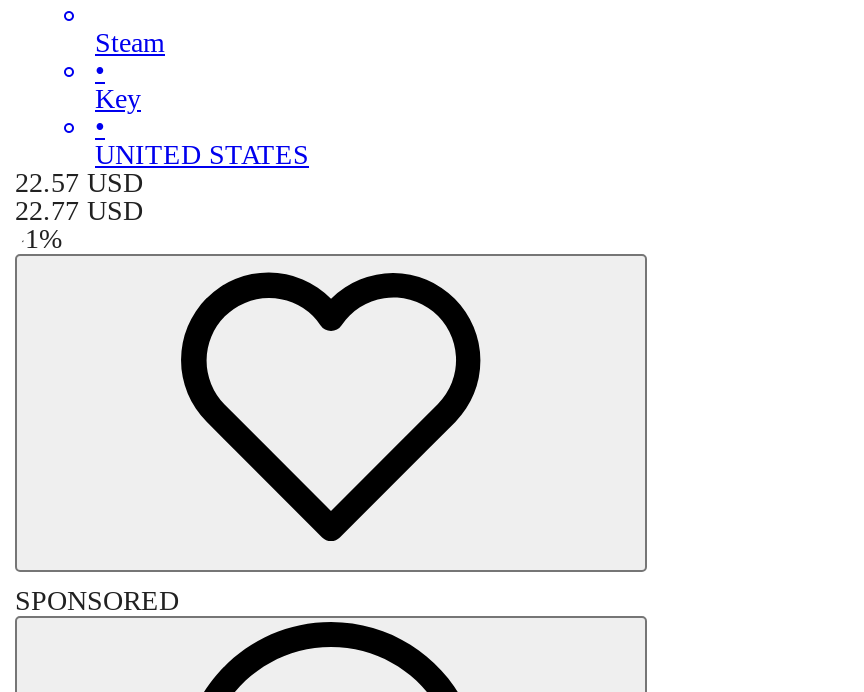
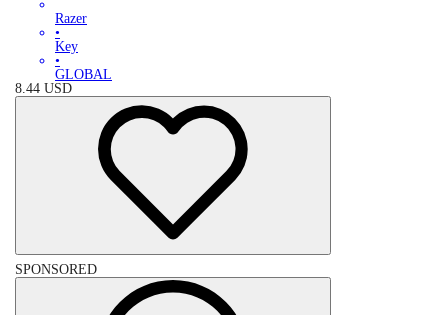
[95,28,165,58] Steam -> [55,11,87,26] Razer
[15,140,309,254] UNITED STATES | 22.57 USD | 22.77 USD | - 1% -> [15,67,112,96] GLOBAL | 8.44 USD

